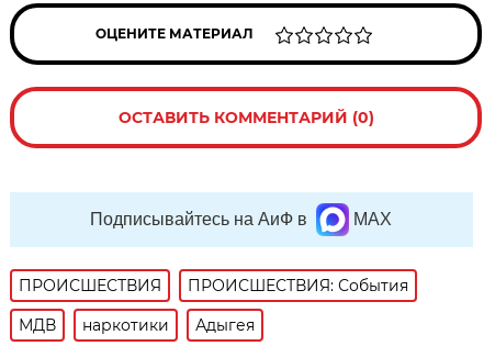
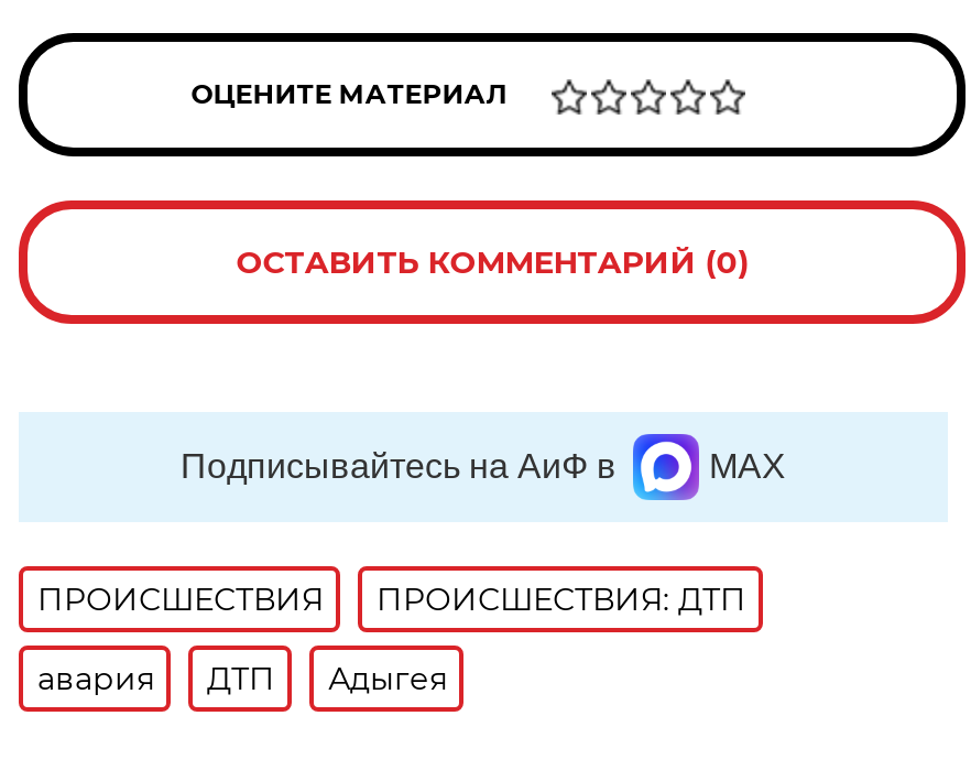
[188,276,409,295] ПРОИСШЕСТВИЯ: События -> [376,579,746,619] ПРОИСШЕСТВИЯ: ДТП
[19,315,169,335] МДВ | наркотики -> [37,659,275,698] авария | ДТП

